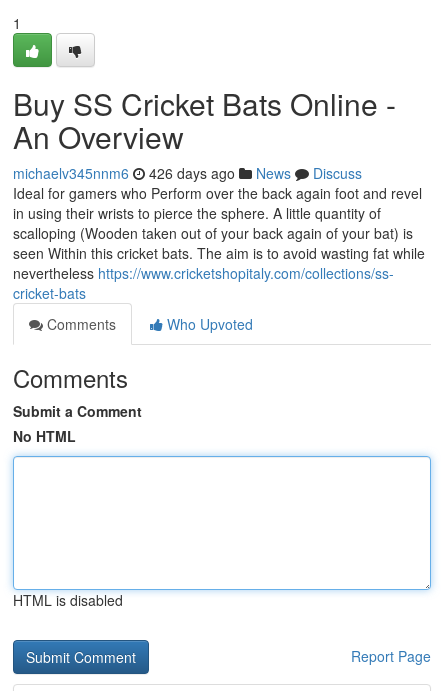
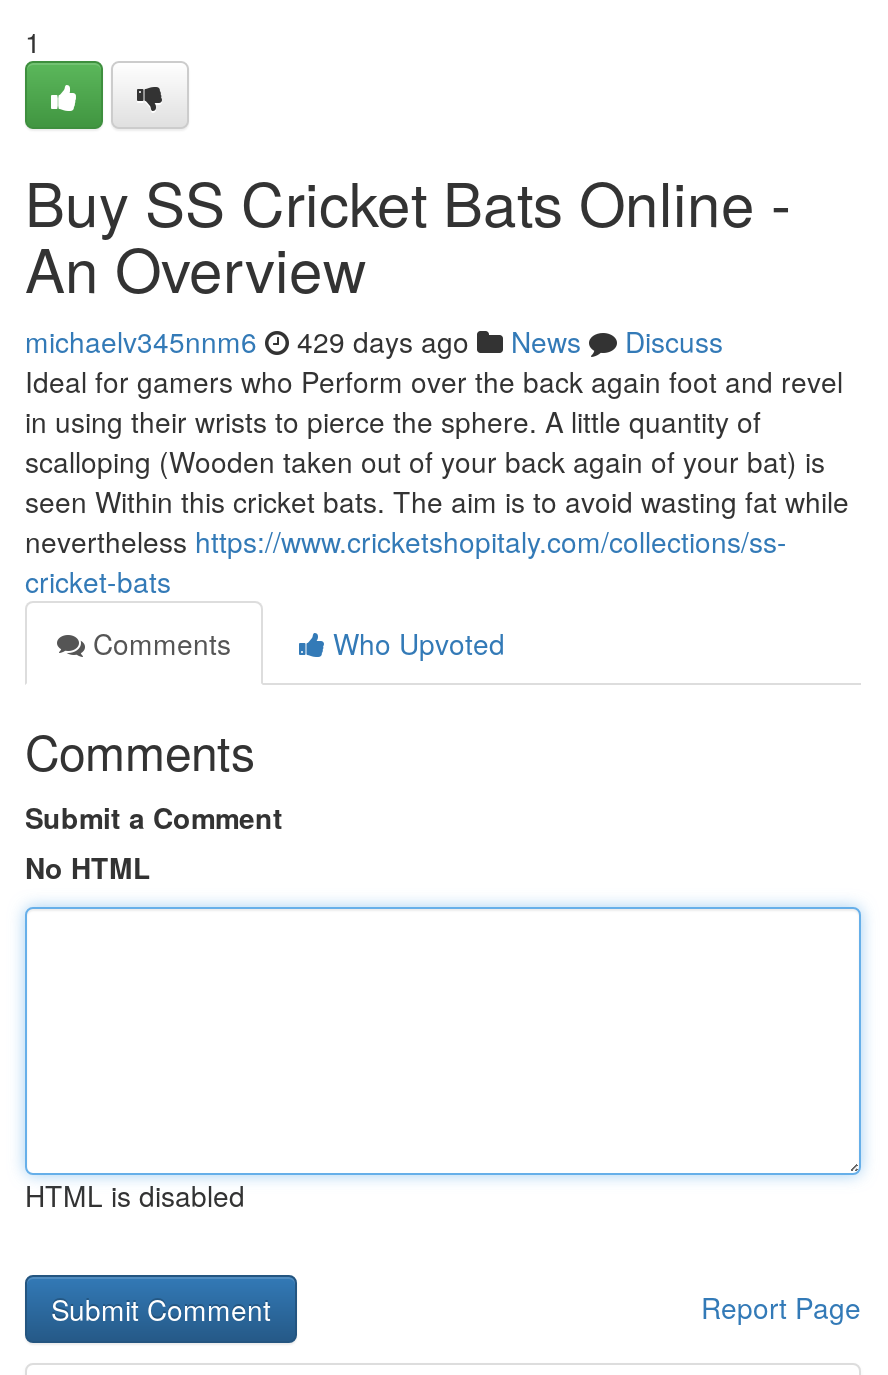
[13,163,362,183] michaelv345nnm6 426 days ago News Discuss -> [25,321,723,361] michaelv345nnm6 429 days ago News Discuss

